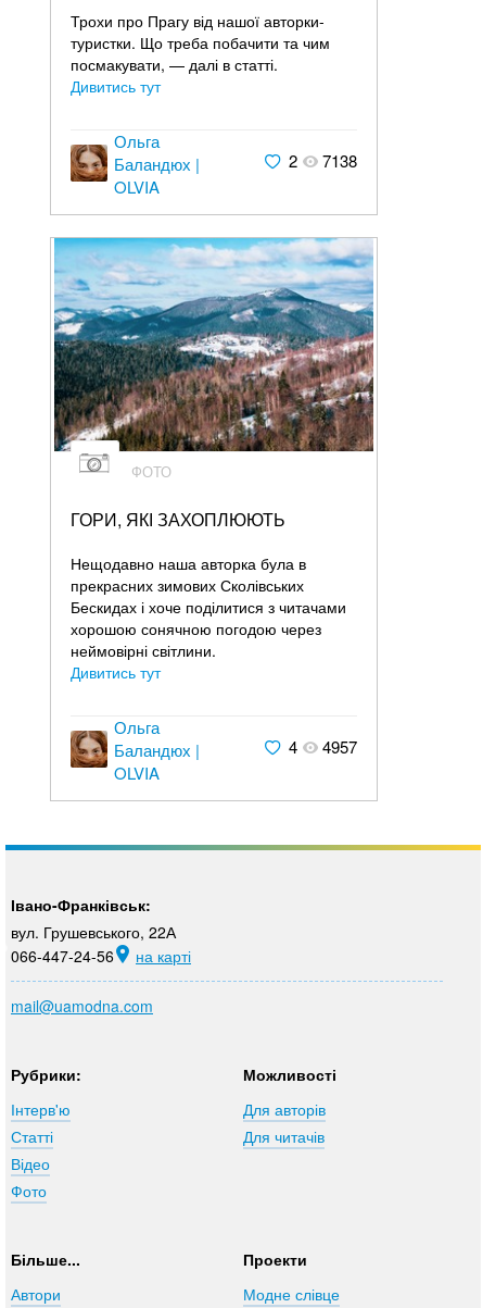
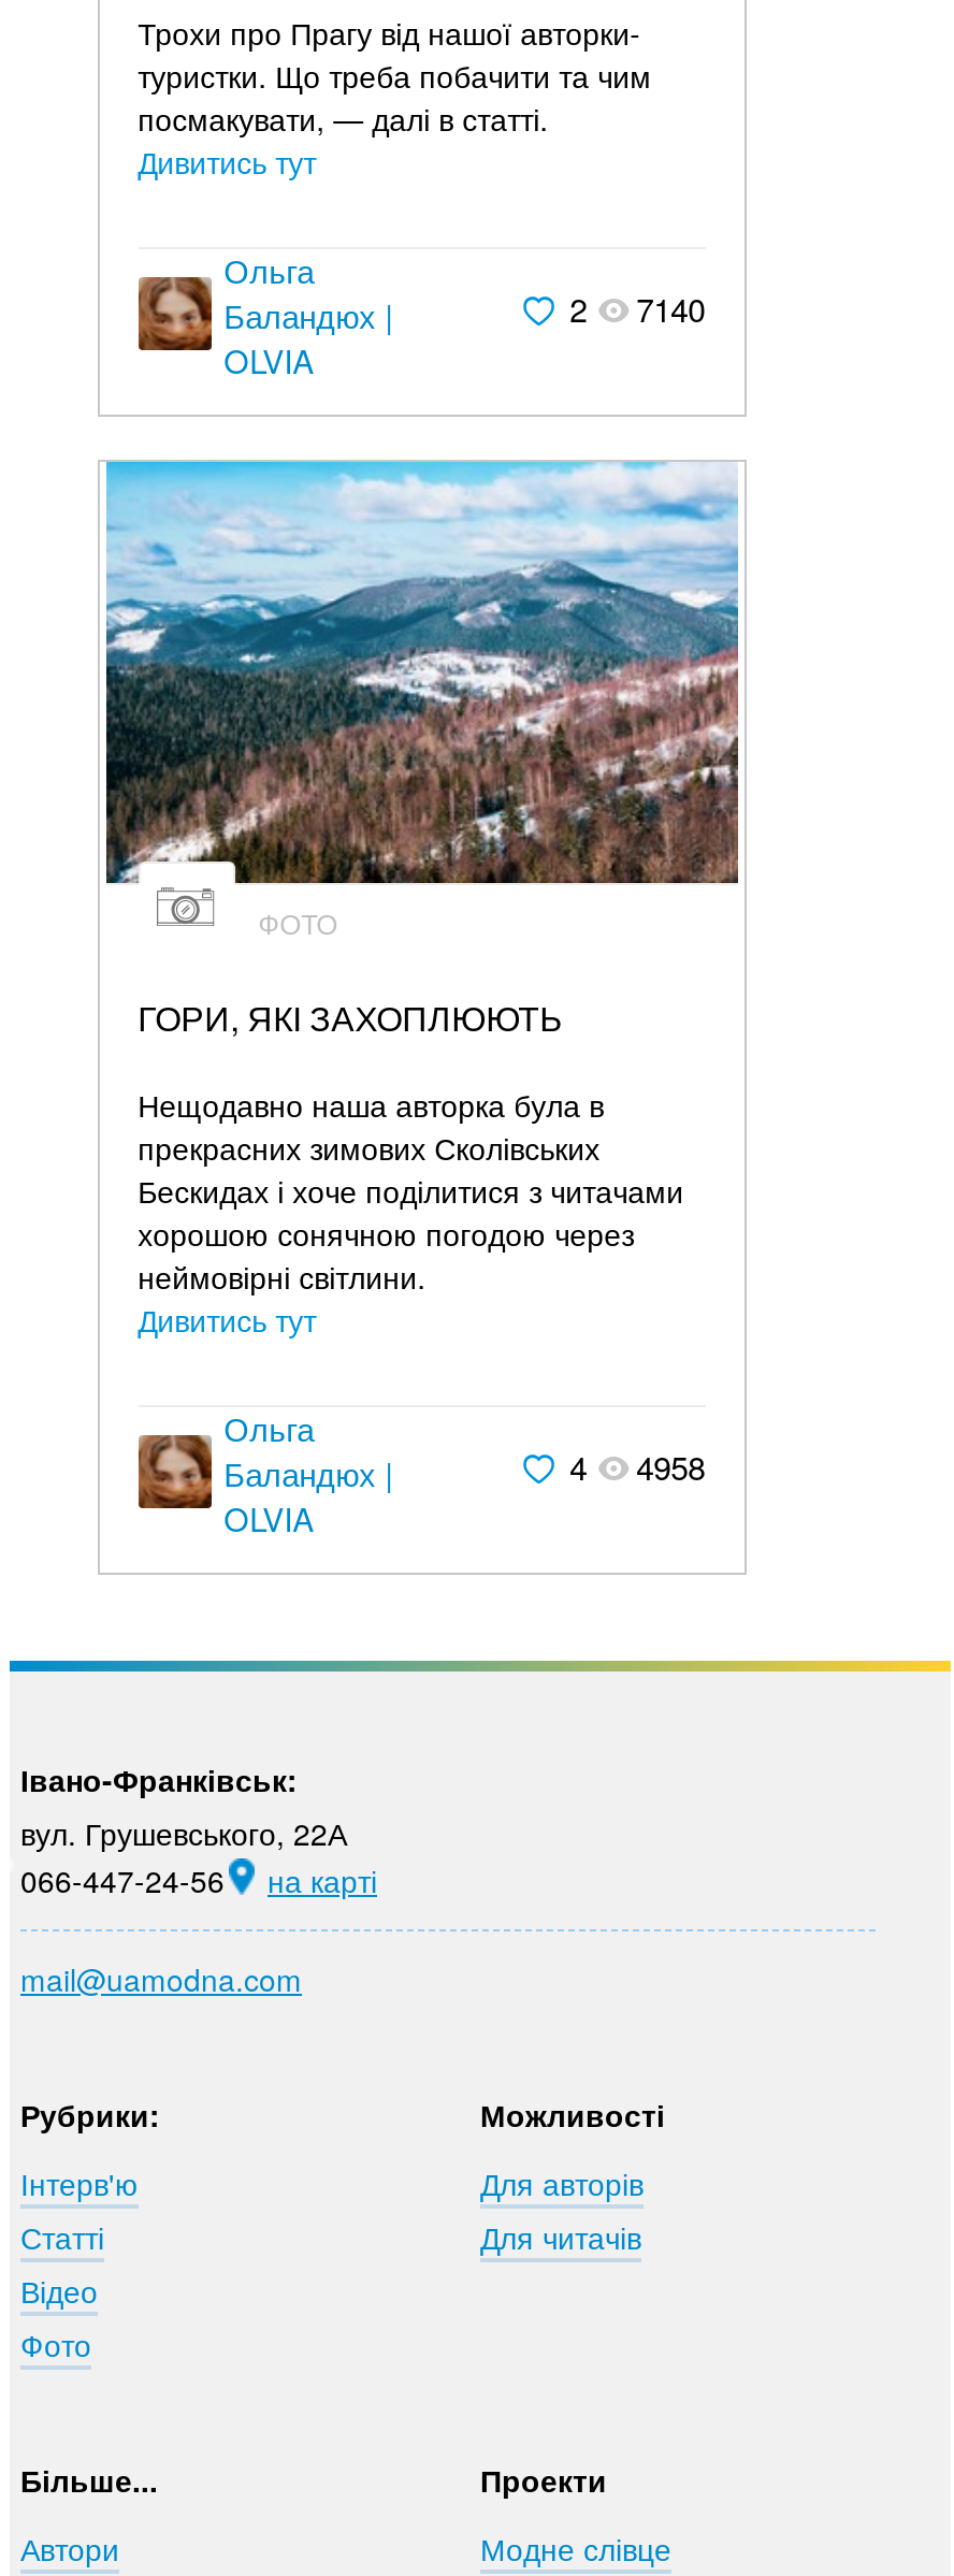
[288,148,357,171] 2 7138 -> [570,285,705,330] 2 7140
[288,734,357,757] 4 4957 -> [570,1443,705,1488] 4 4958

